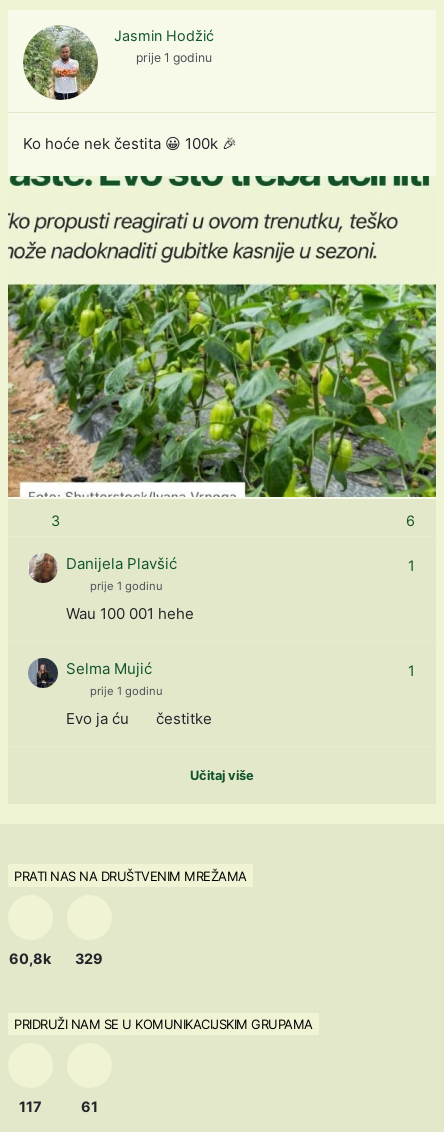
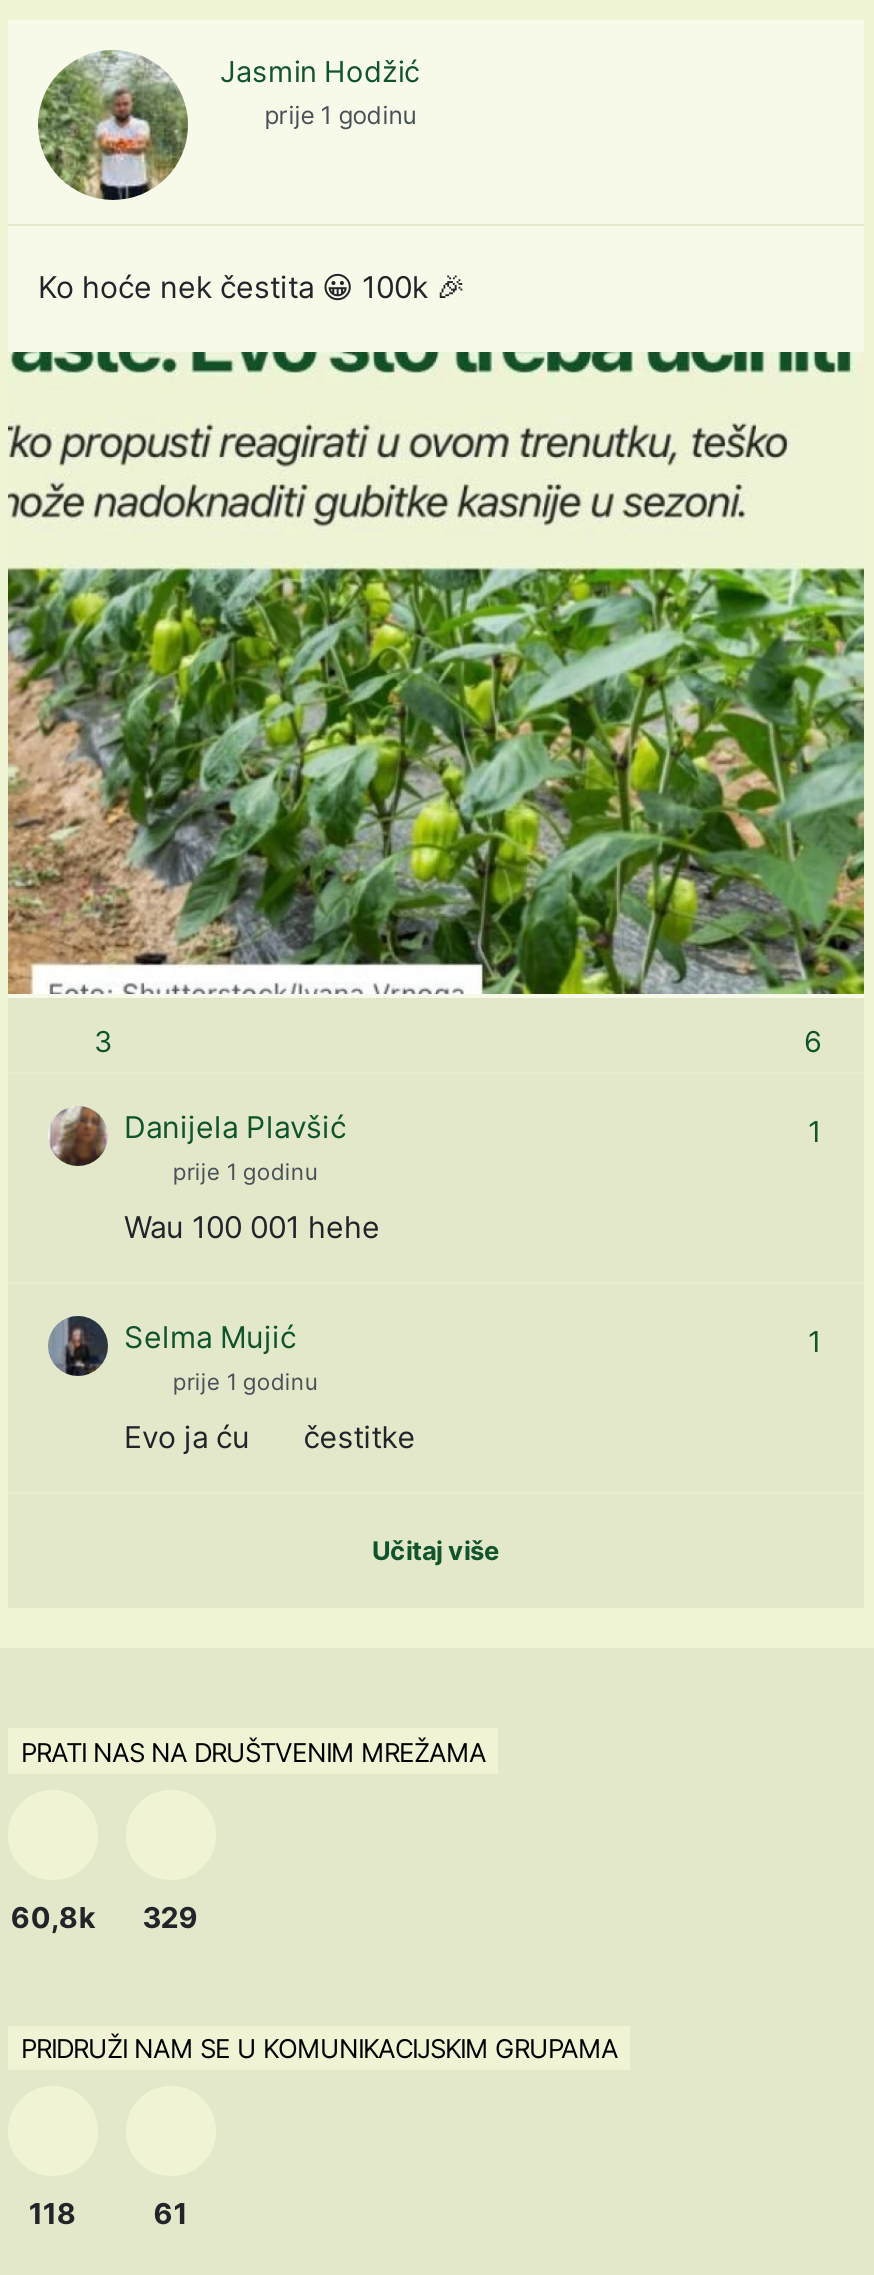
[19,1098,42,1115] 117 -> [29,2195,77,2229] 118

